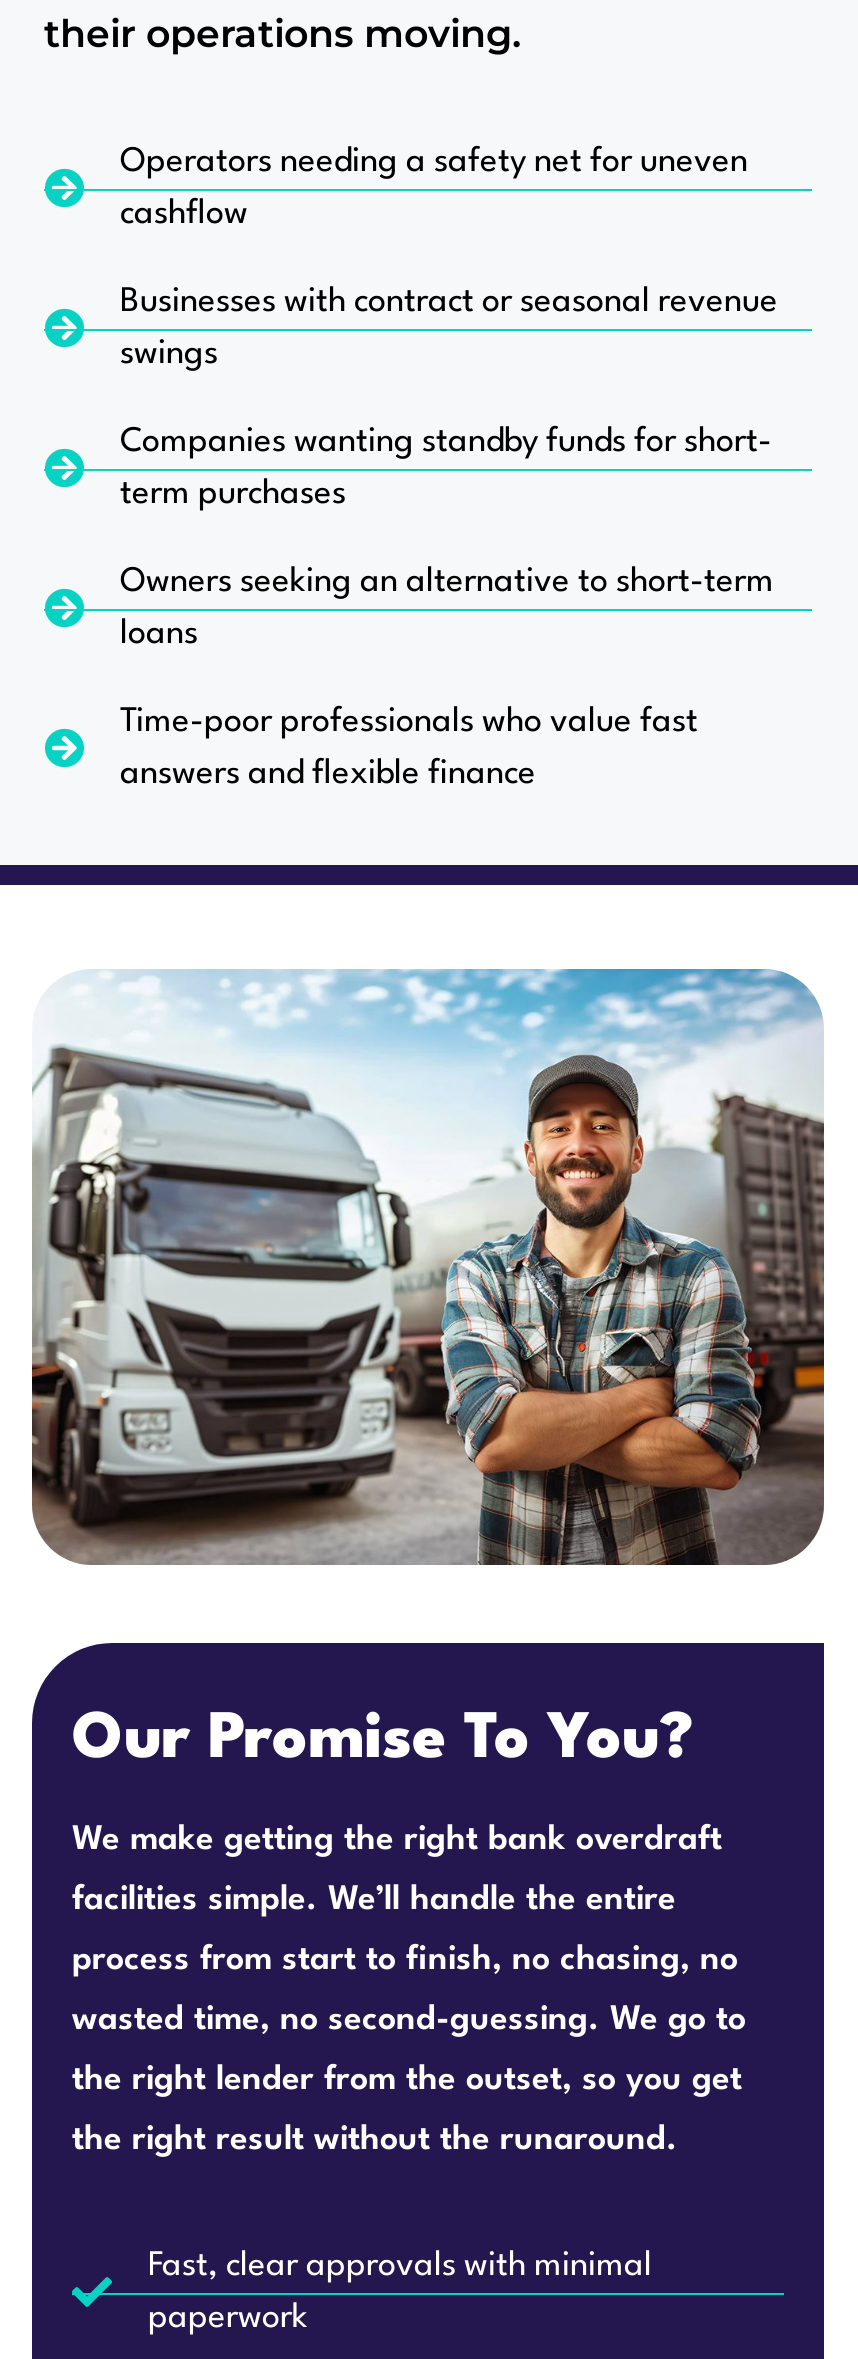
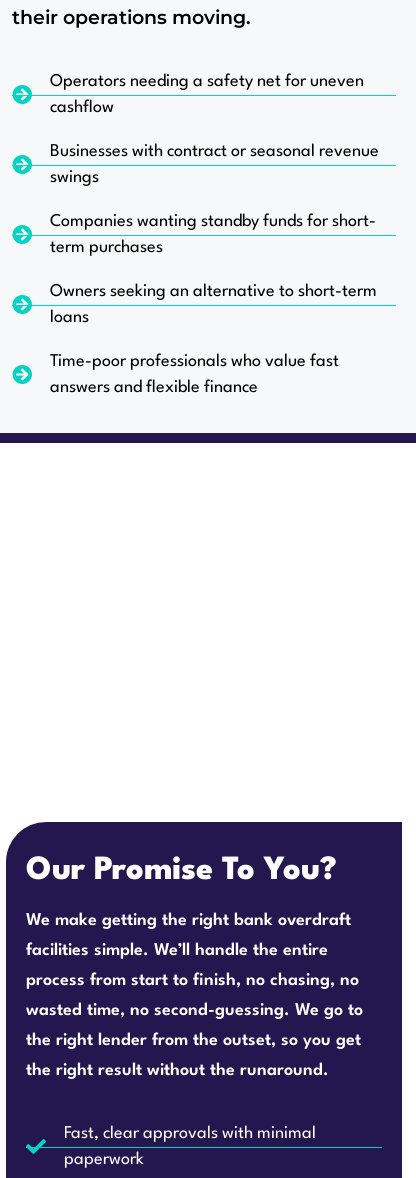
[30,967,826,1567] [image] -> none

